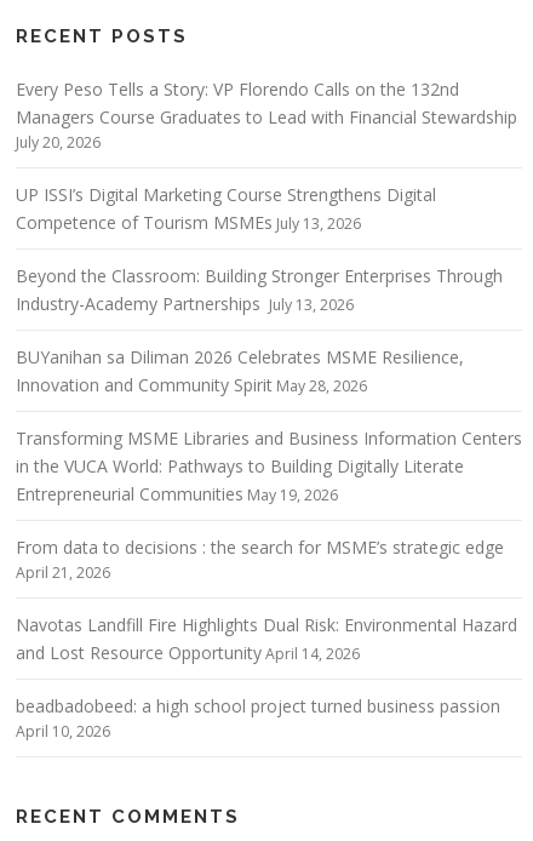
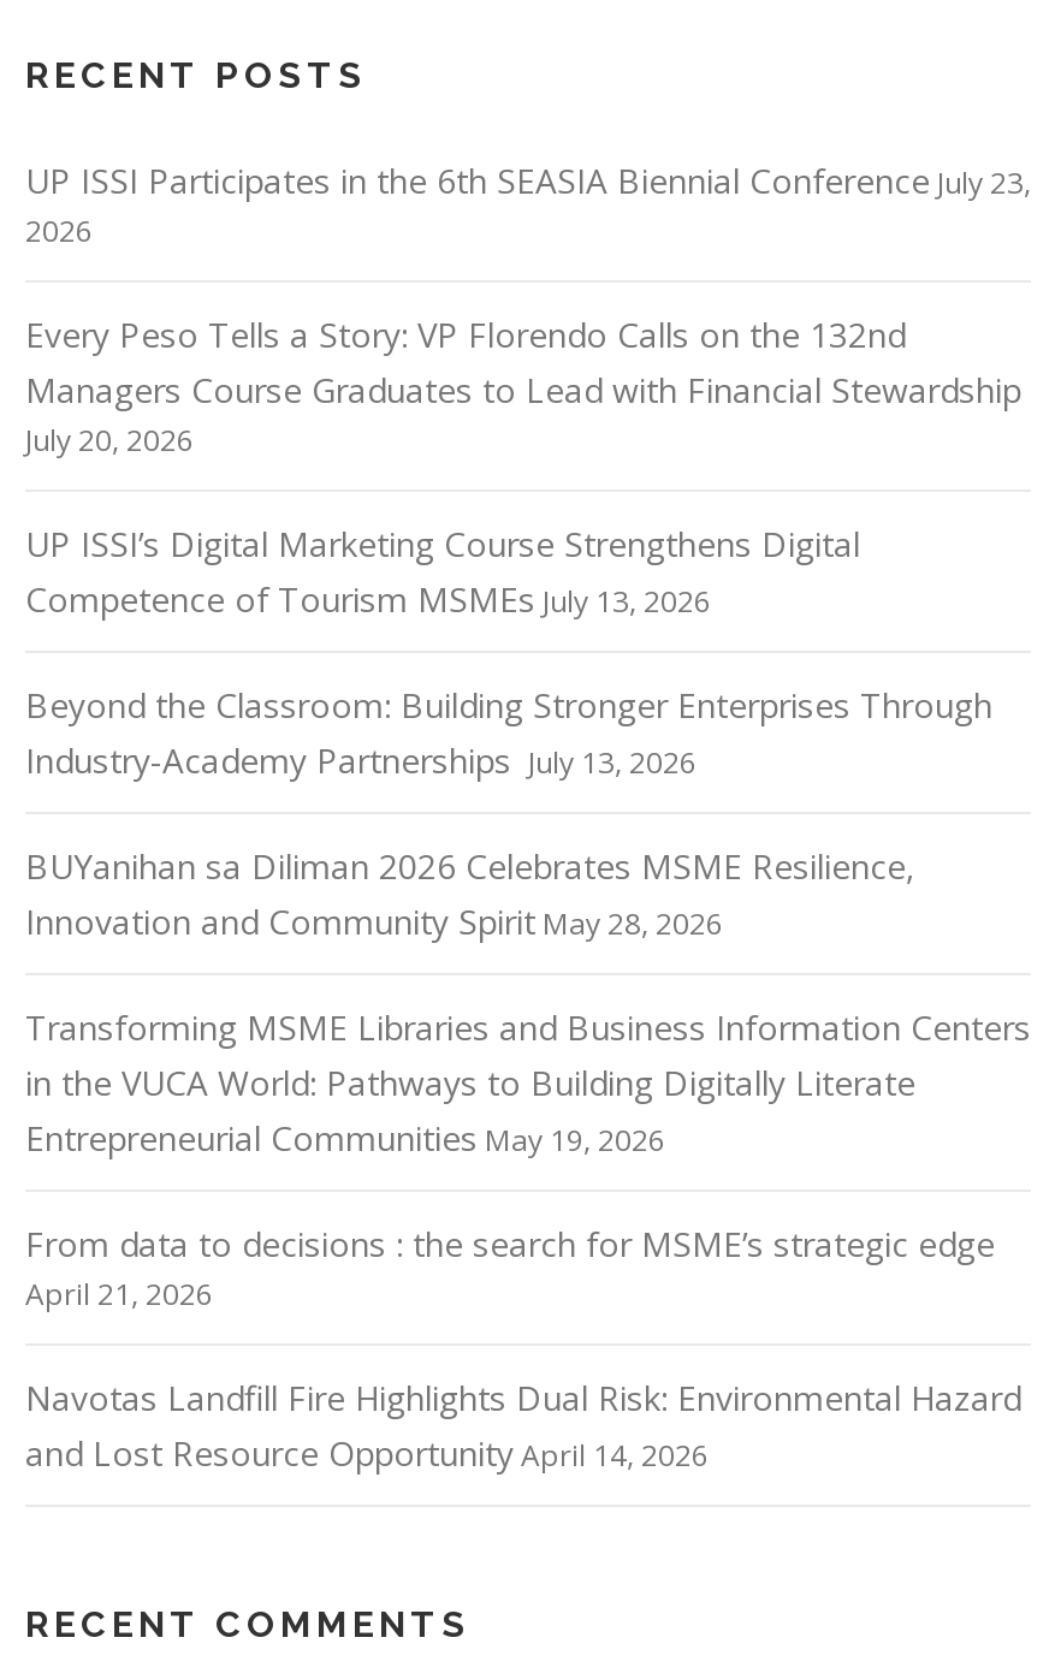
none -> [25,156,1031,250] UP ISSI Participates in the 6th SEASIA Biennial Conference July 23, | 2026
moved [16,78,522,665] -> [25,310,1031,1475]: Every Peso Tells a Story: VP Florendo Calls on the 132nd | Managers Course Graduates to Lead with Financial Stewardship | July 20, 2026 | ... | Navotas Landfill Fire Highlights Dual Risk: Environmental Hazard | and Lost Resource Opportunity April 14, 2026
[16,695,500,742] beadbadobeed: a high school project turned business passion | April 10, 2026 -> none

